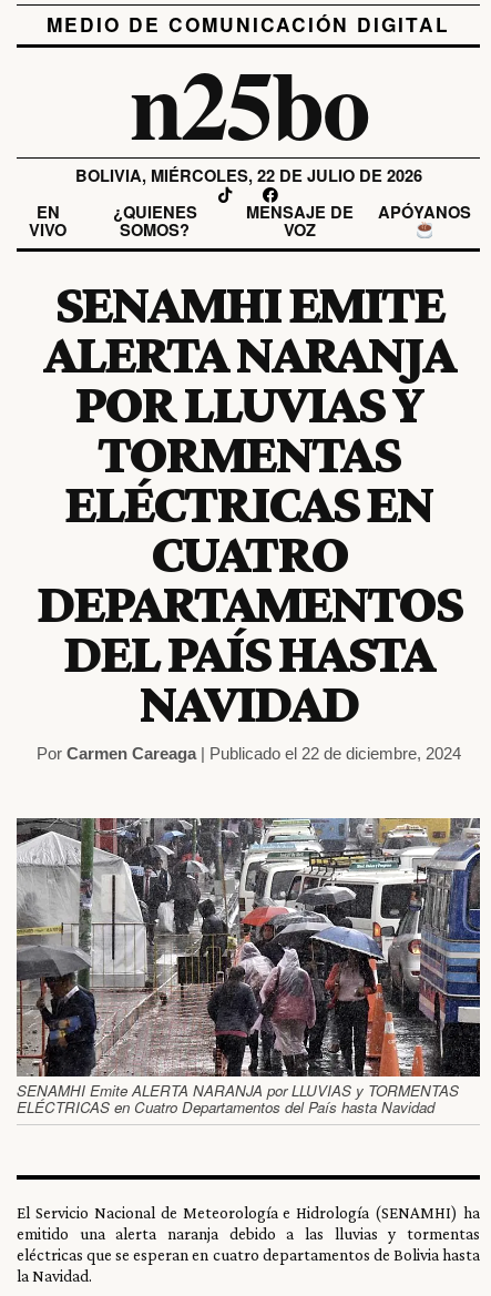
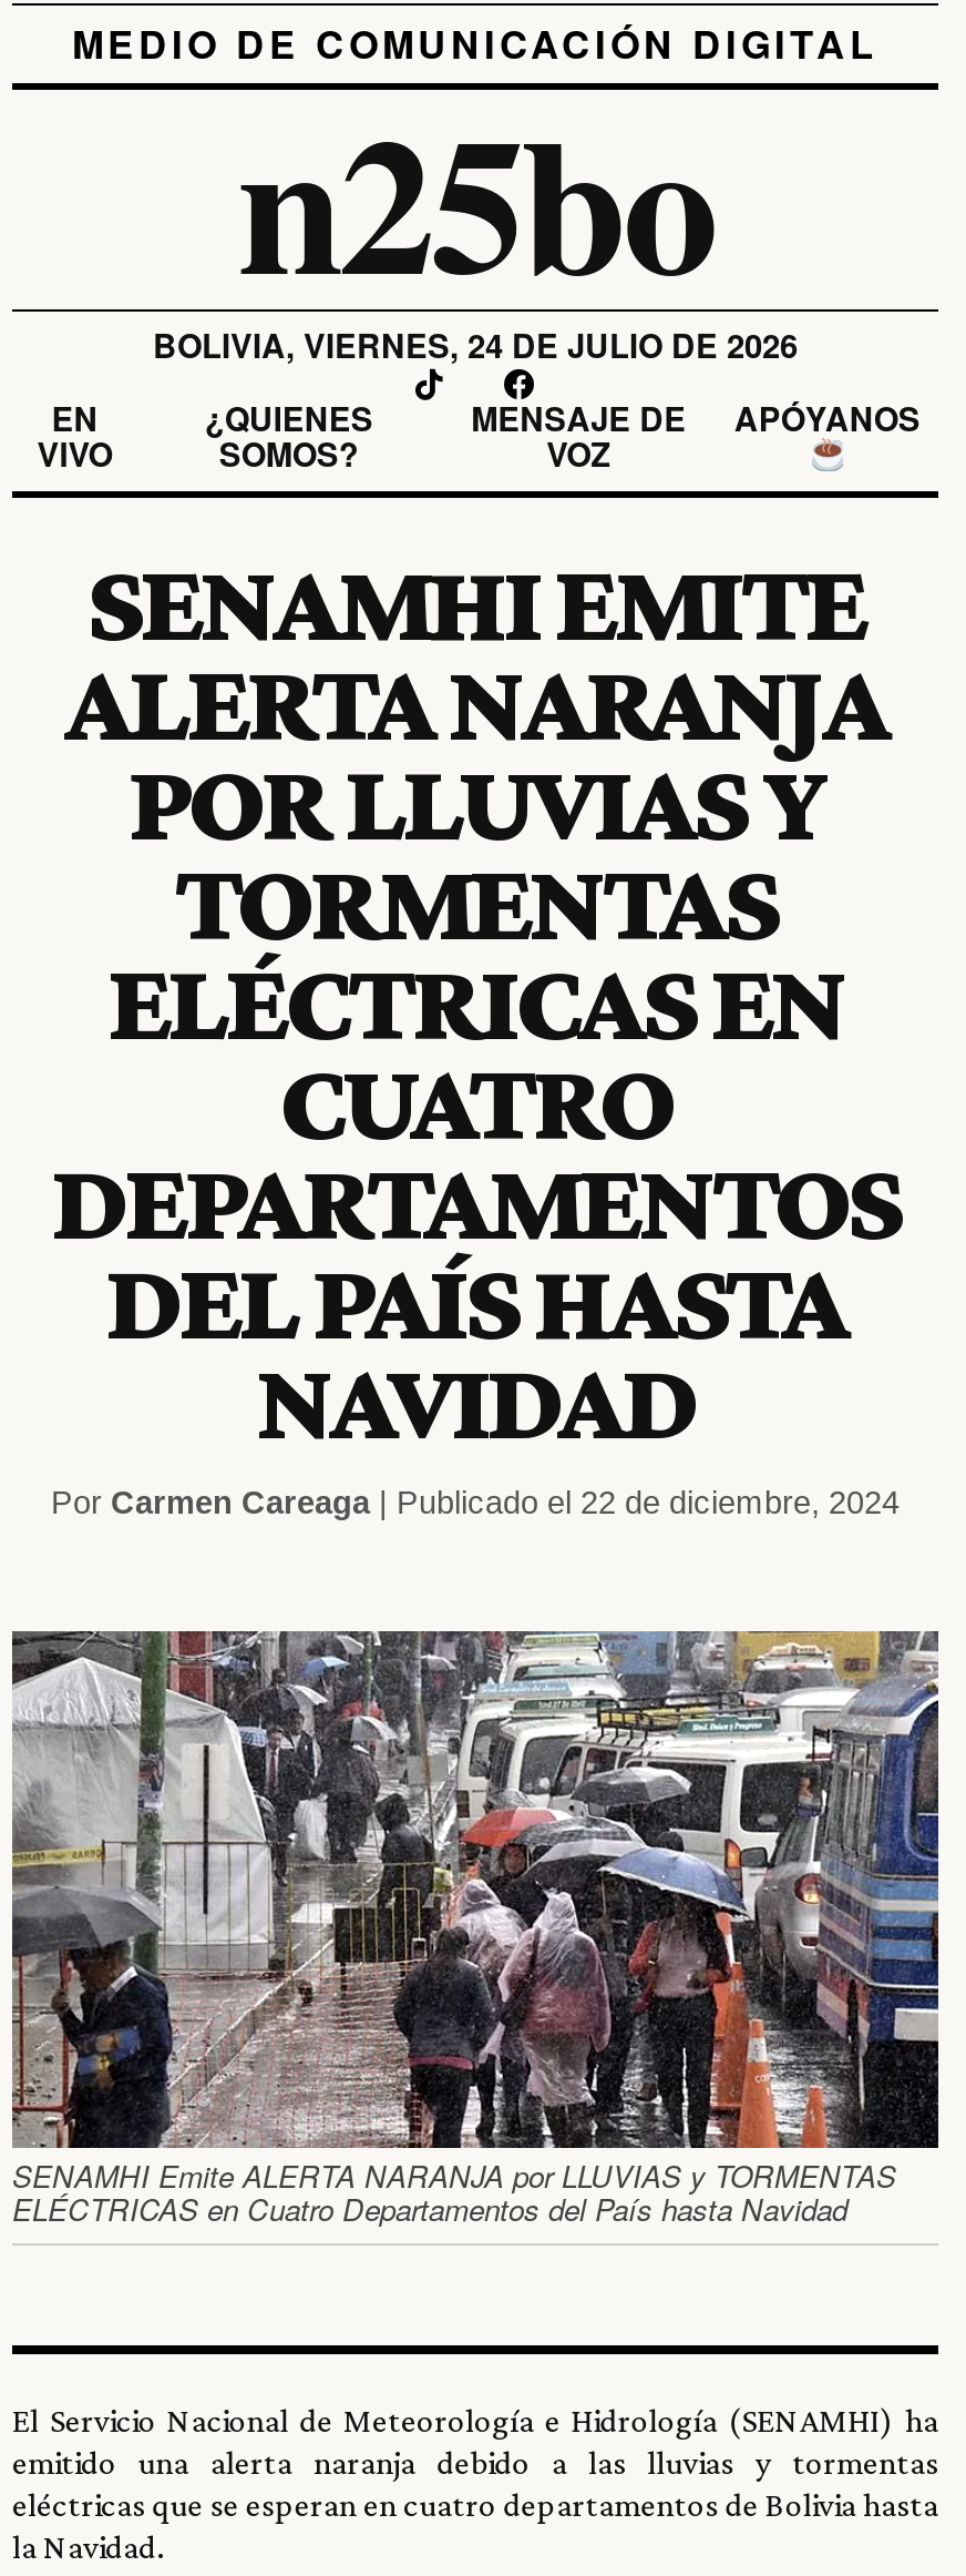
[75,164,422,187] BOLIVIA, MIÉRCOLES, 22 DE JULIO DE 2026 -> [153,323,798,369] BOLIVIA, VIERNES, 24 DE JULIO DE 2026

